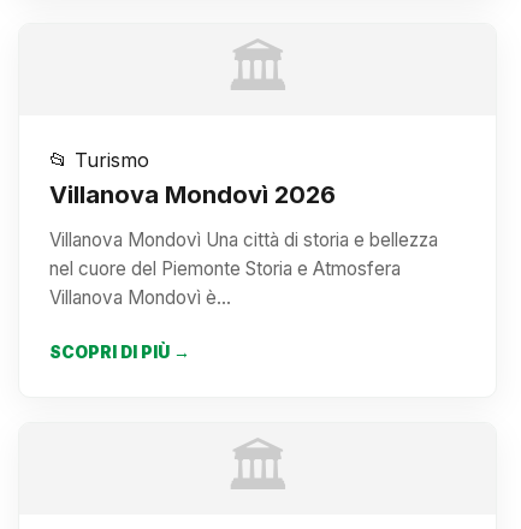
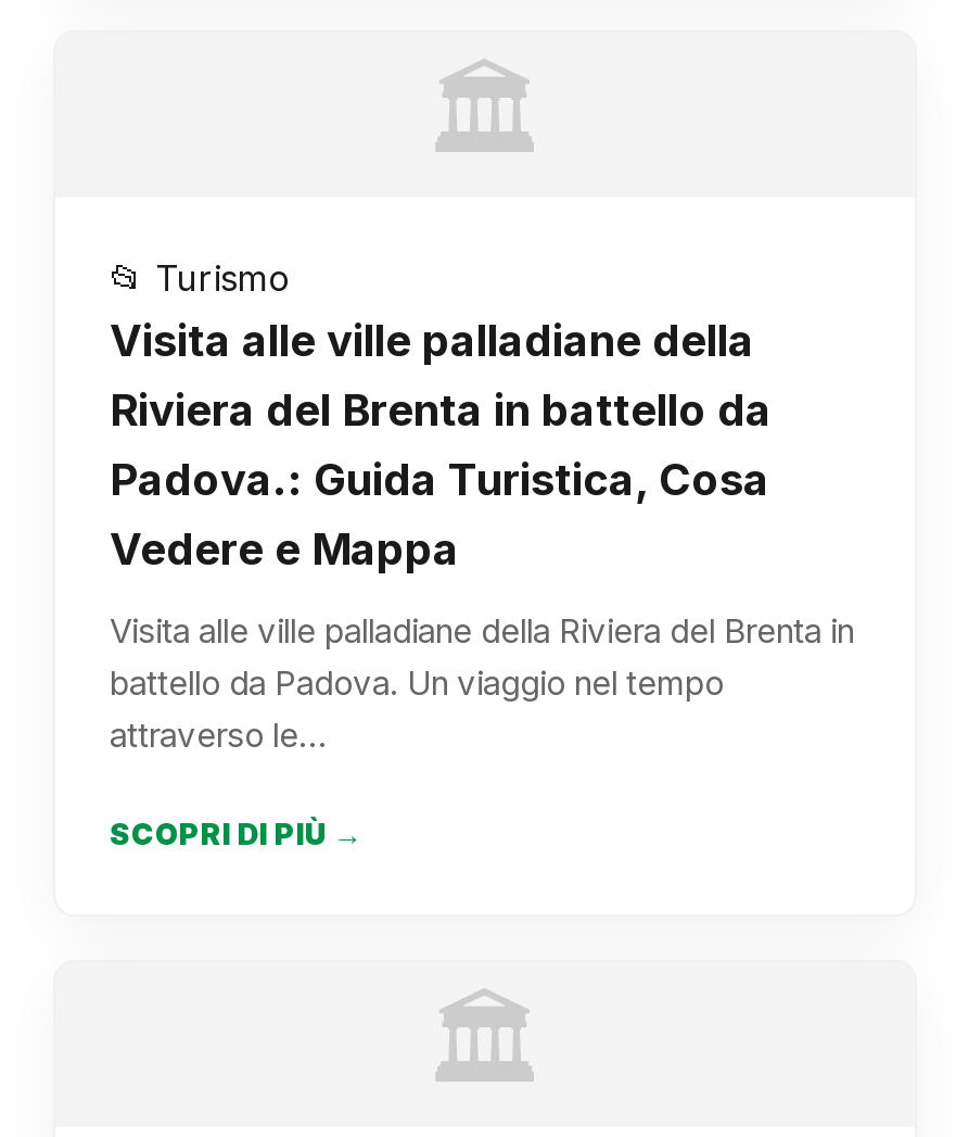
[49,180,336,209] Villanova Mondovì 2026 -> [110,315,772,576] Visita alle ville palladiane della | Riviera del Brenta in battello da | Padova.: Guida Turistica, Cosa | Vedere e Mappa
[49,228,438,309] Villanova Mondovì Una città di storia e bellezza | nel cuore del Piemonte Storia e Atmosfera | Villanova Mondovì è… -> [110,610,854,756] Visita alle ville palladiane della Riviera del Brenta in | battello da Padova. Un viaggio nel tempo | attraverso le…

